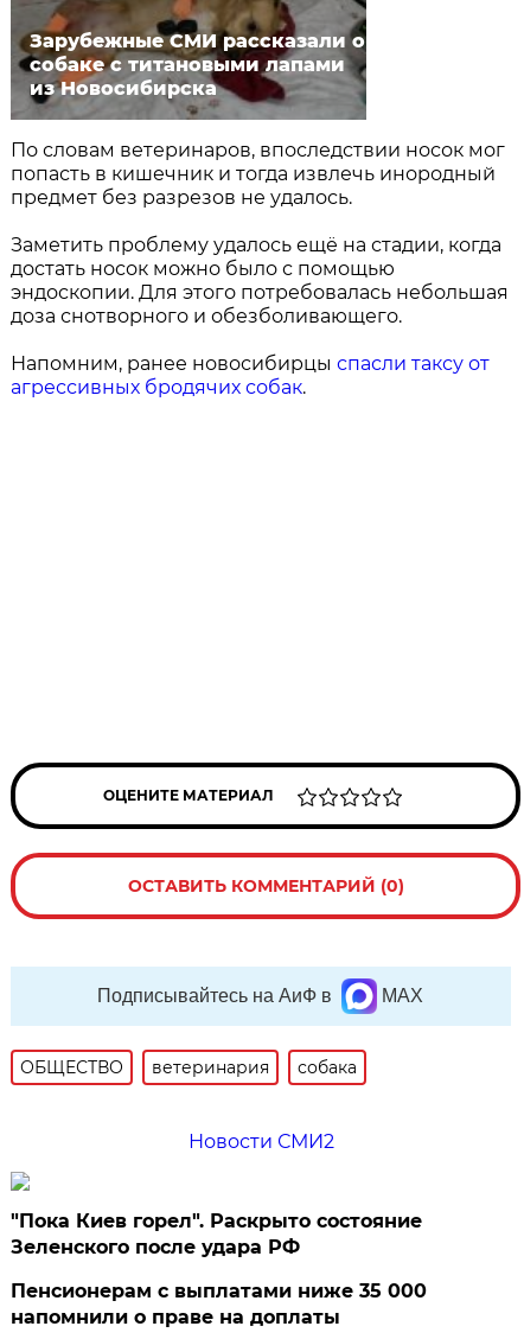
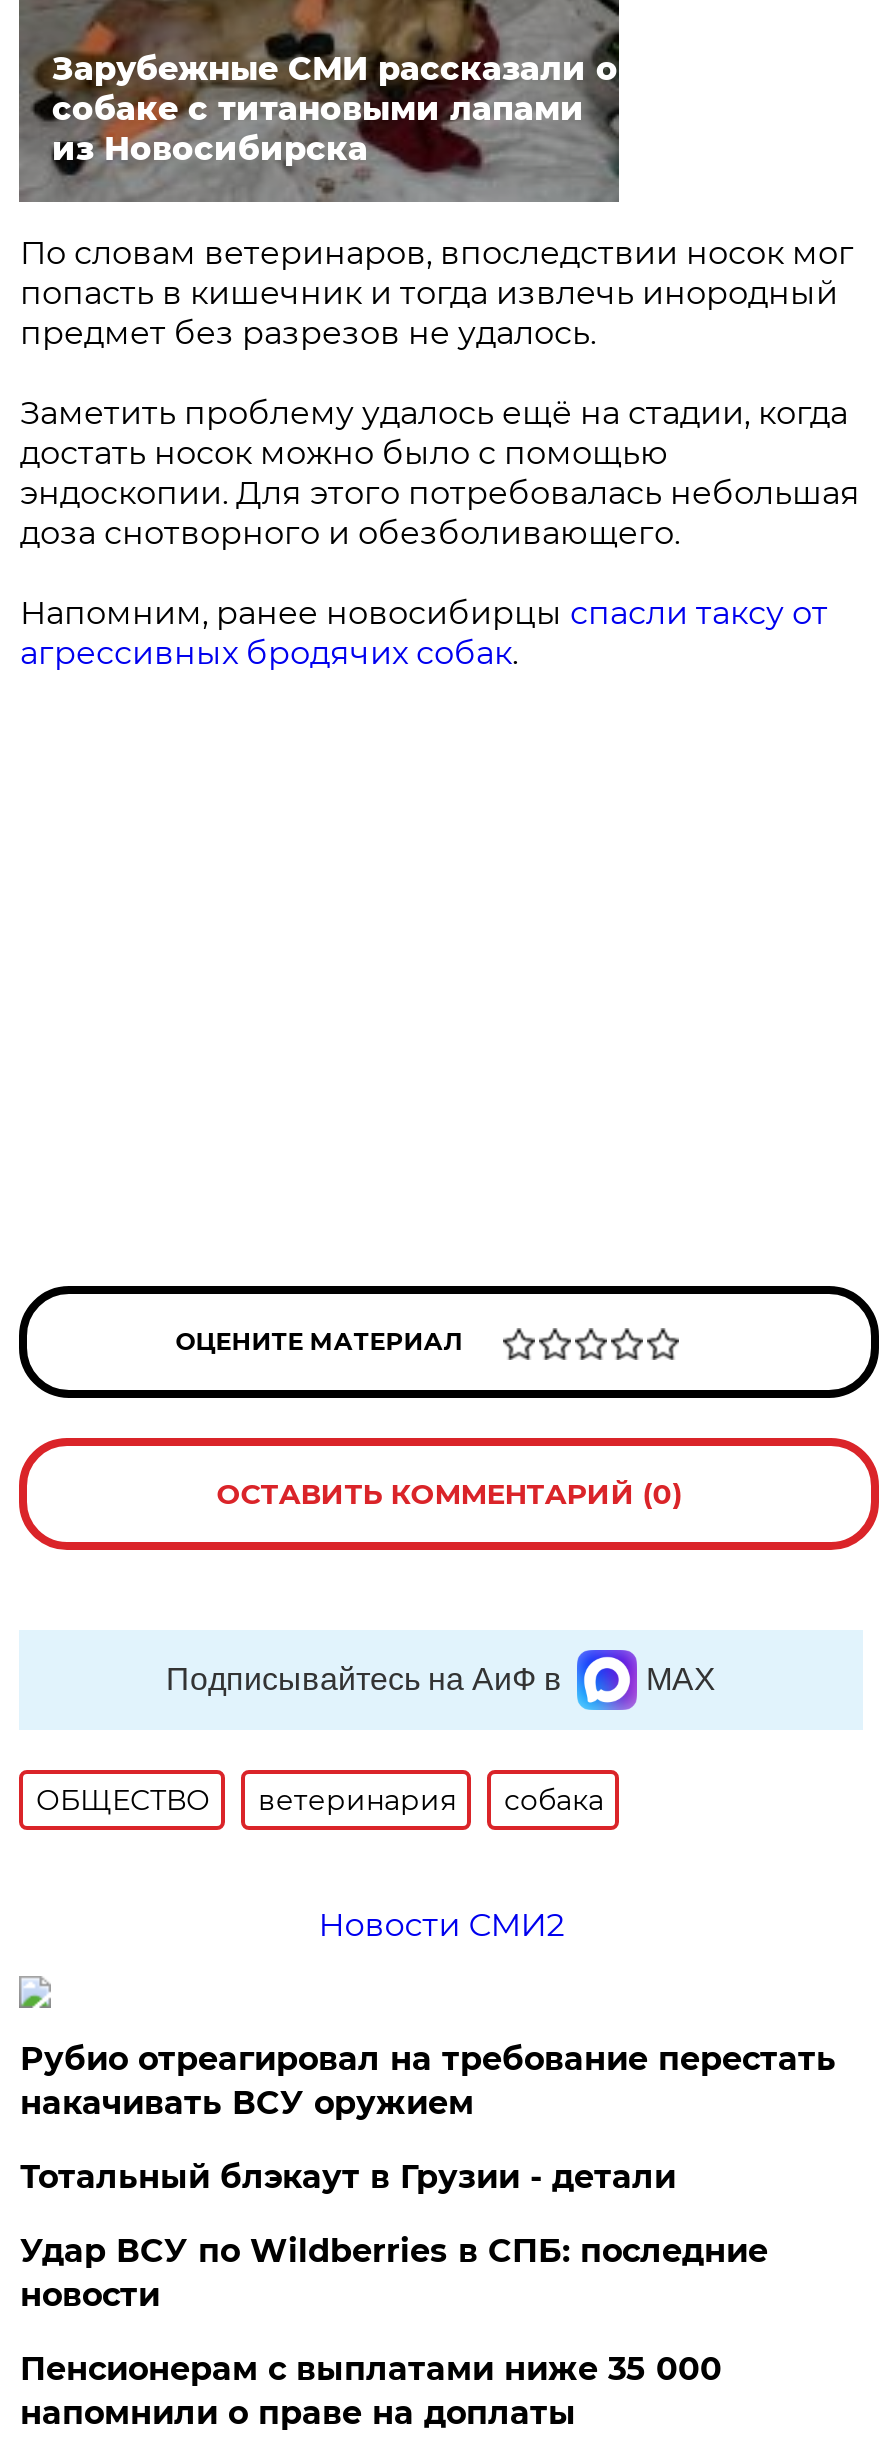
[11,1210,423,1258] "Пока Киев горел". Раскрыто состояние | Зеленского после удара РФ -> [20,2040,836,2314] Рубио отреагировал на требование перестать | накачивать ВСУ оружием | Тотальный блэкаут в Грузии - детали | Удар ВСУ по Wildberries в СПБ: последние | новости

